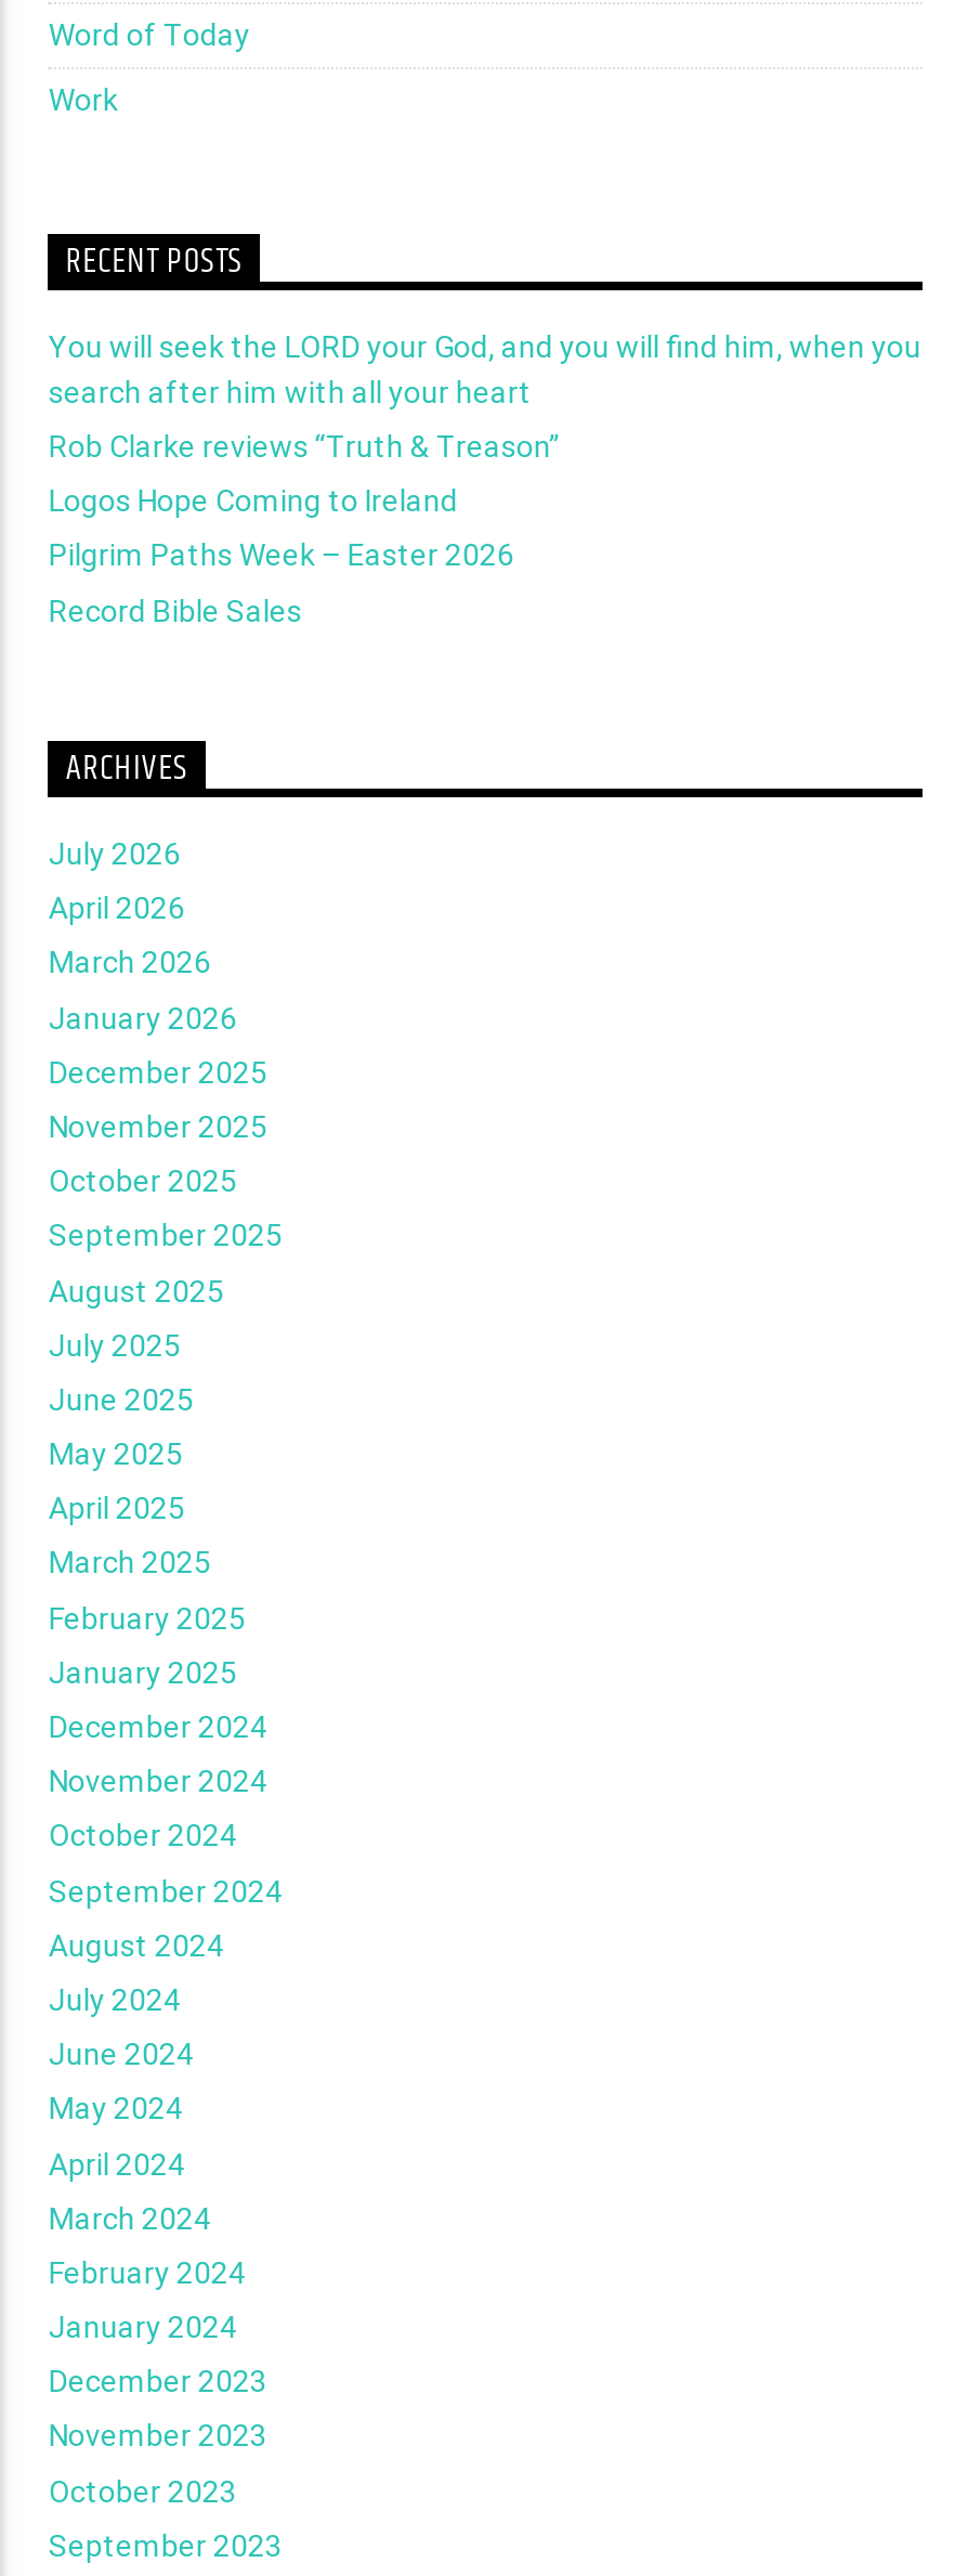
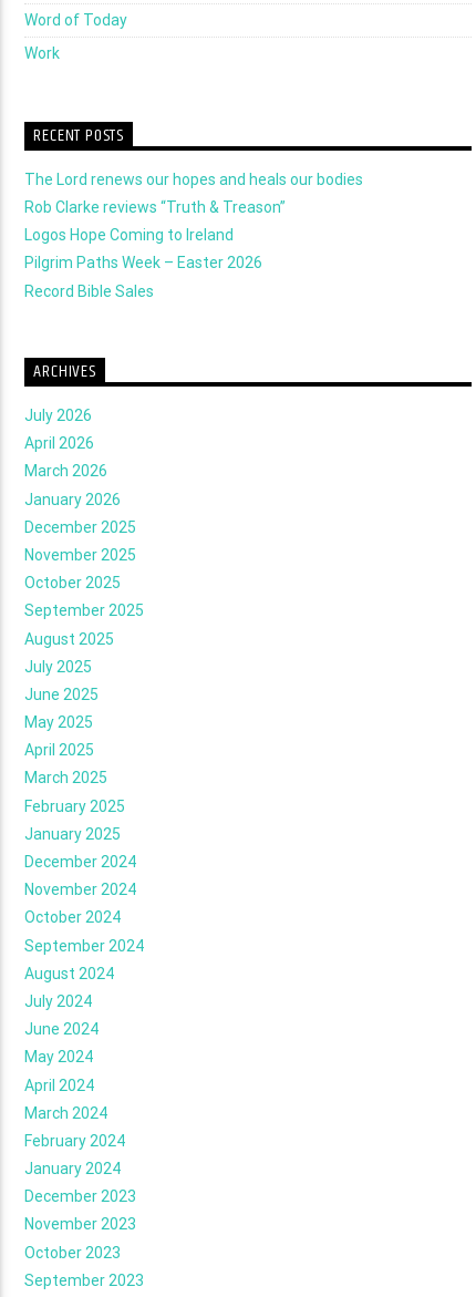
[49,329,921,409] You will seek the LORD your God, and you will find him, when you | search after him with all your heart -> [25,170,364,188] The Lord renews our hopes and heals our bodies

